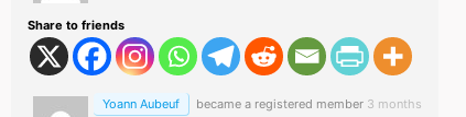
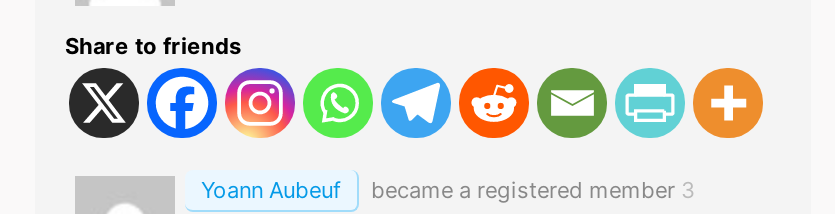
[193,96,422,111] became a registered member 3 months -> [365,176,695,204] became a registered member 3

